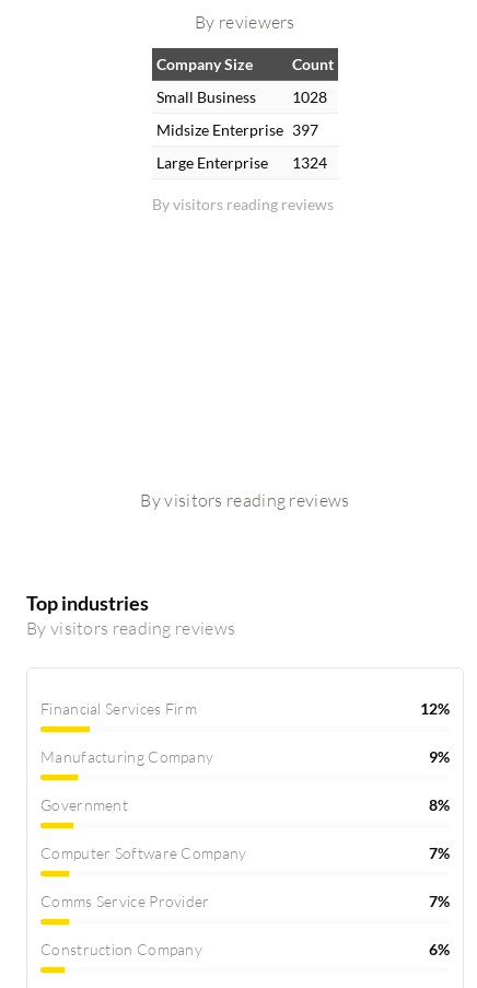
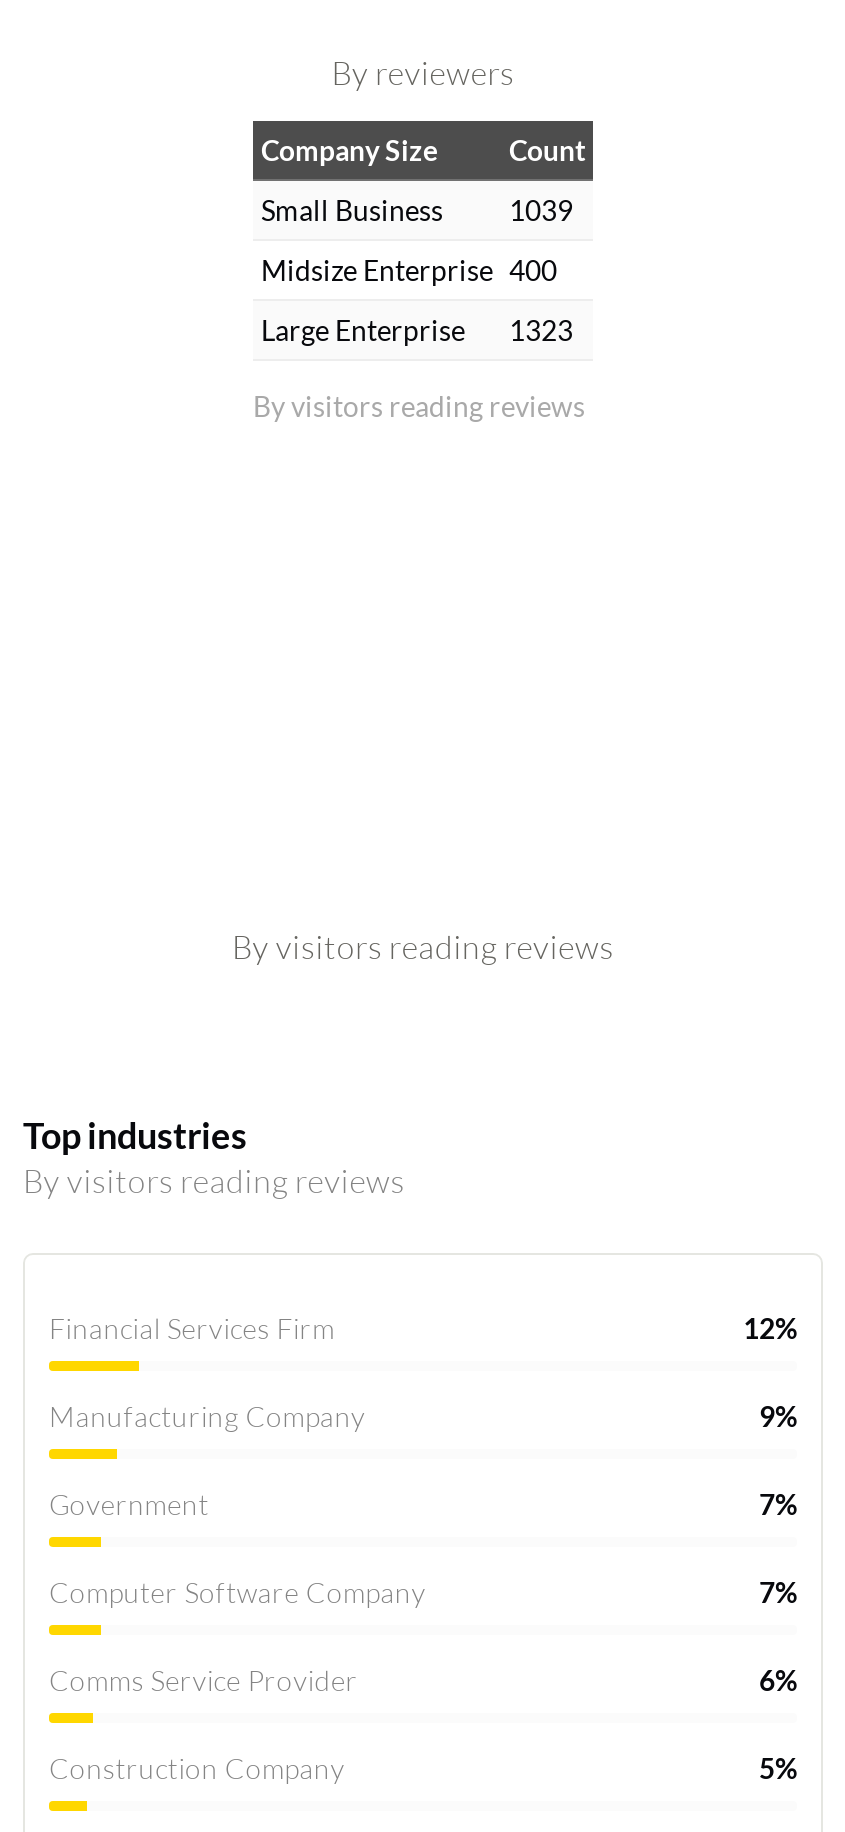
[156,88,327,106] Small Business 1028 -> [261,193,573,227] Small Business 1039
[156,121,318,139] Midsize Enterprise 397 -> [261,253,557,287] Midsize Enterprise 400
[156,153,327,172] Large Enterprise 1324 -> [261,313,573,347] Large Enterprise 1323
[429,796,450,814] 8% -> [759,1487,797,1521] 7%
[429,892,450,911] 7% -> [759,1663,797,1697] 6%
[429,940,450,959] 6% -> [759,1751,797,1785] 5%

